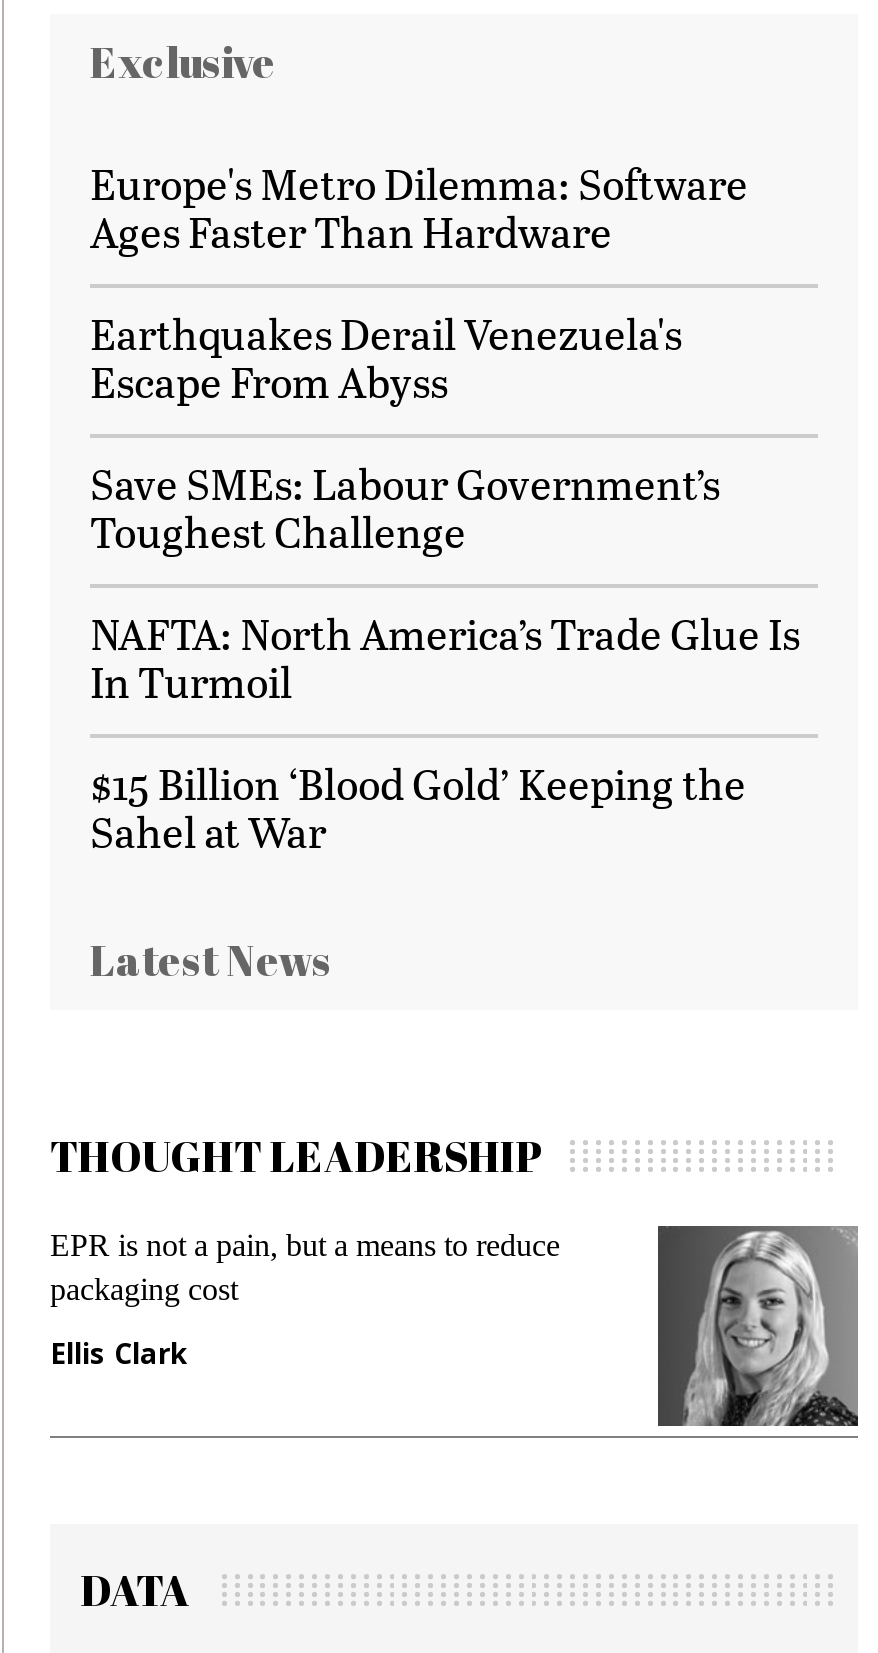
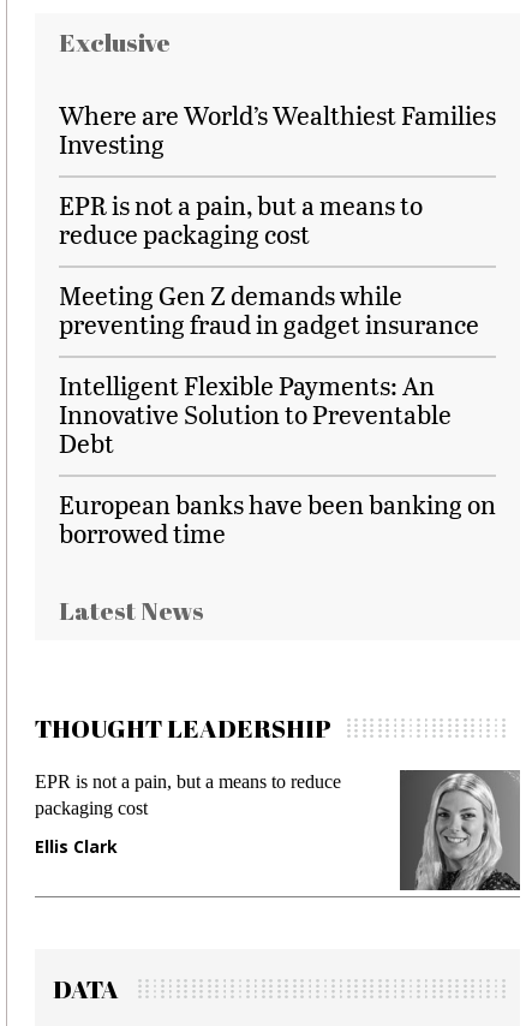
[90,154,748,260] Europe's Metro Dilemma: Software | Ages Faster Than Hardware -> [59,97,496,161] Where are World’s Wealthiest Families | Investing
[90,304,682,410] Earthquakes Derail Venezuela's | Escape From Abyss -> [59,187,423,251] EPR is not a pain, but a means to | reduce packaging cost
[90,454,720,560] Save SMEs: Labour Government’s | Toughest Challenge -> [59,278,479,341] Meeting Gen Z demands while | preventing fraud in gadget insurance
[90,604,800,710] NAFTA: North America’s Trade Glue Is | In Turmoil -> [59,368,452,460] Intelligent Flexible Payments: An | Innovative Solution to Preventable | Debt
[90,754,746,860] $15 Billion ‘Blood Gold’ Keeping the | Sahel at War -> [59,487,496,550] European banks have been banking on | borrowed time

